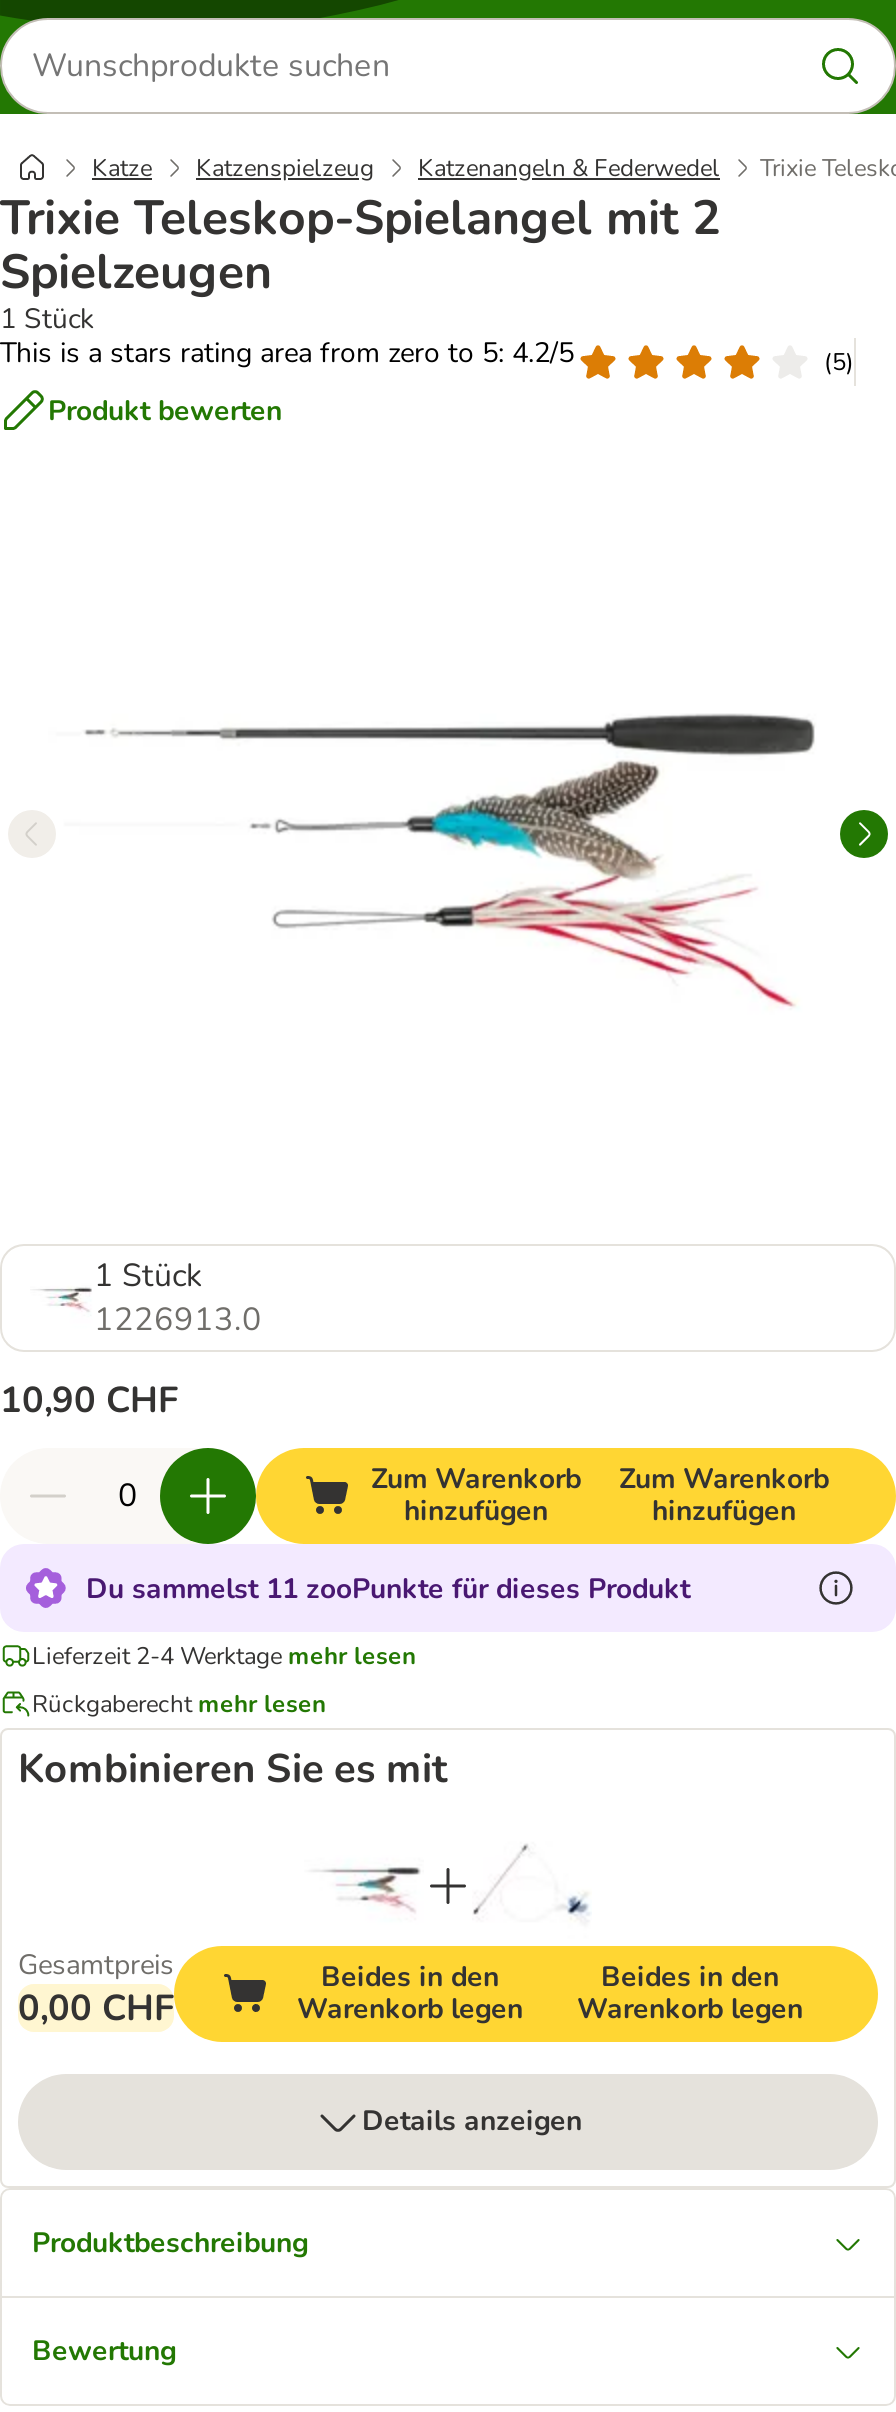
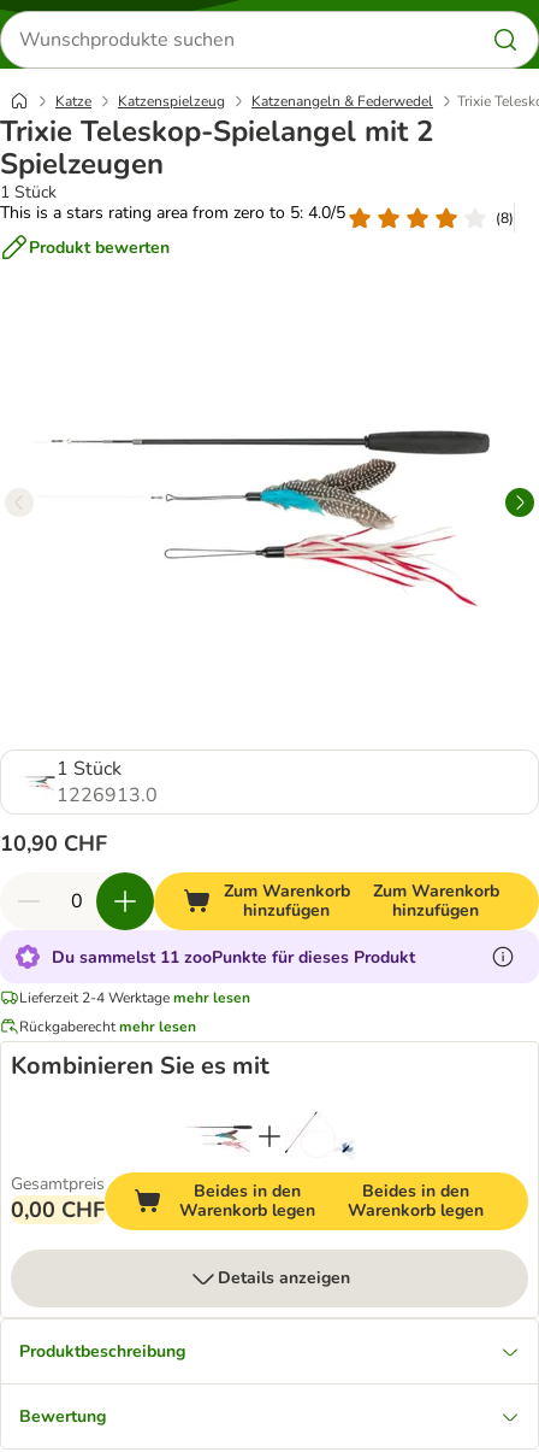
[0,334,574,372] This is a stars rating area from zero to 5: 4.2/5 -> [0,201,345,224] This is a stars rating area from zero to 5: 4.0/5
[824,345,854,377] (5) -> [496,208,514,227] (8)

